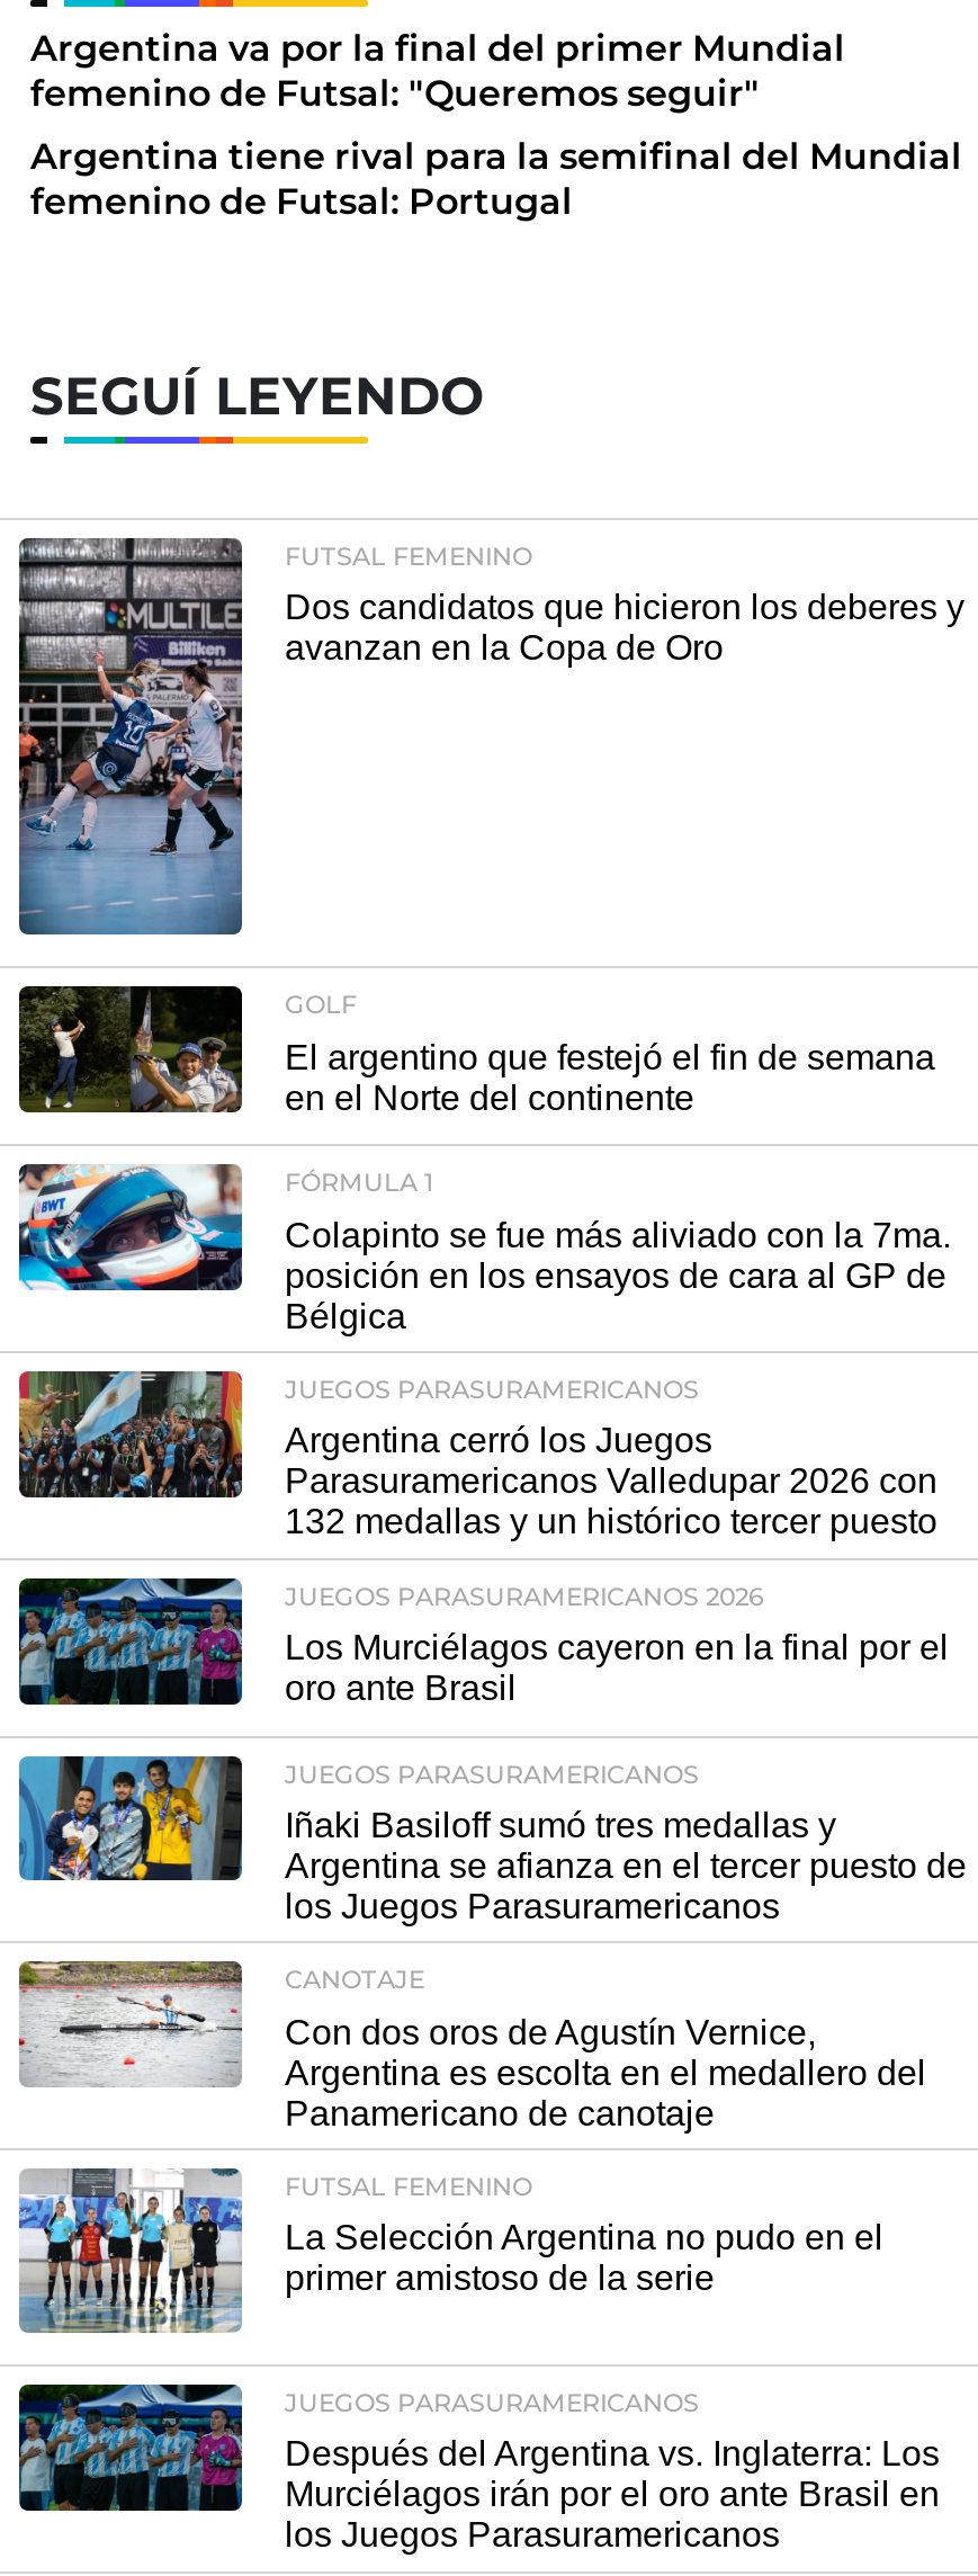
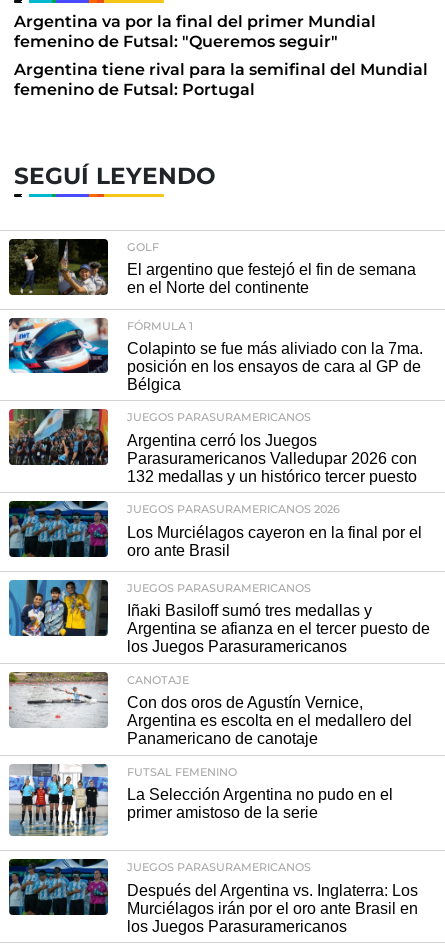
[17,536,964,937] [image] | FUTSAL FEMENINO | Dos candidatos que hicieron los deberes y | avanzan en la Copa de Oro -> none

